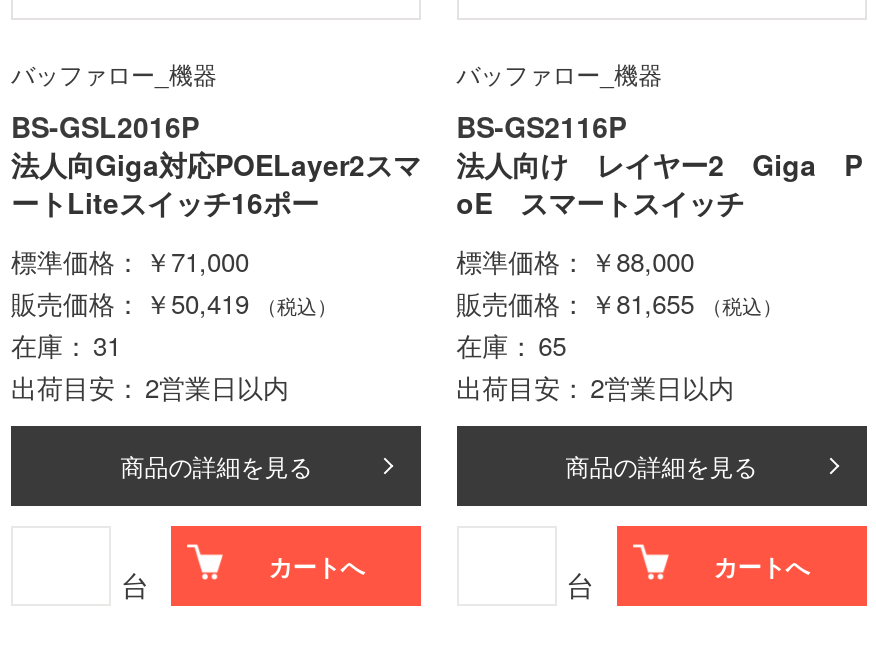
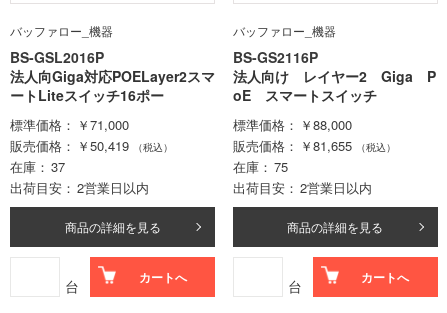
[11,326,121,364] 在庫 31 -> [10,157,65,176] 在庫 37
[456,326,566,364] 在庫 65 -> [233,157,288,176] 在庫 75

